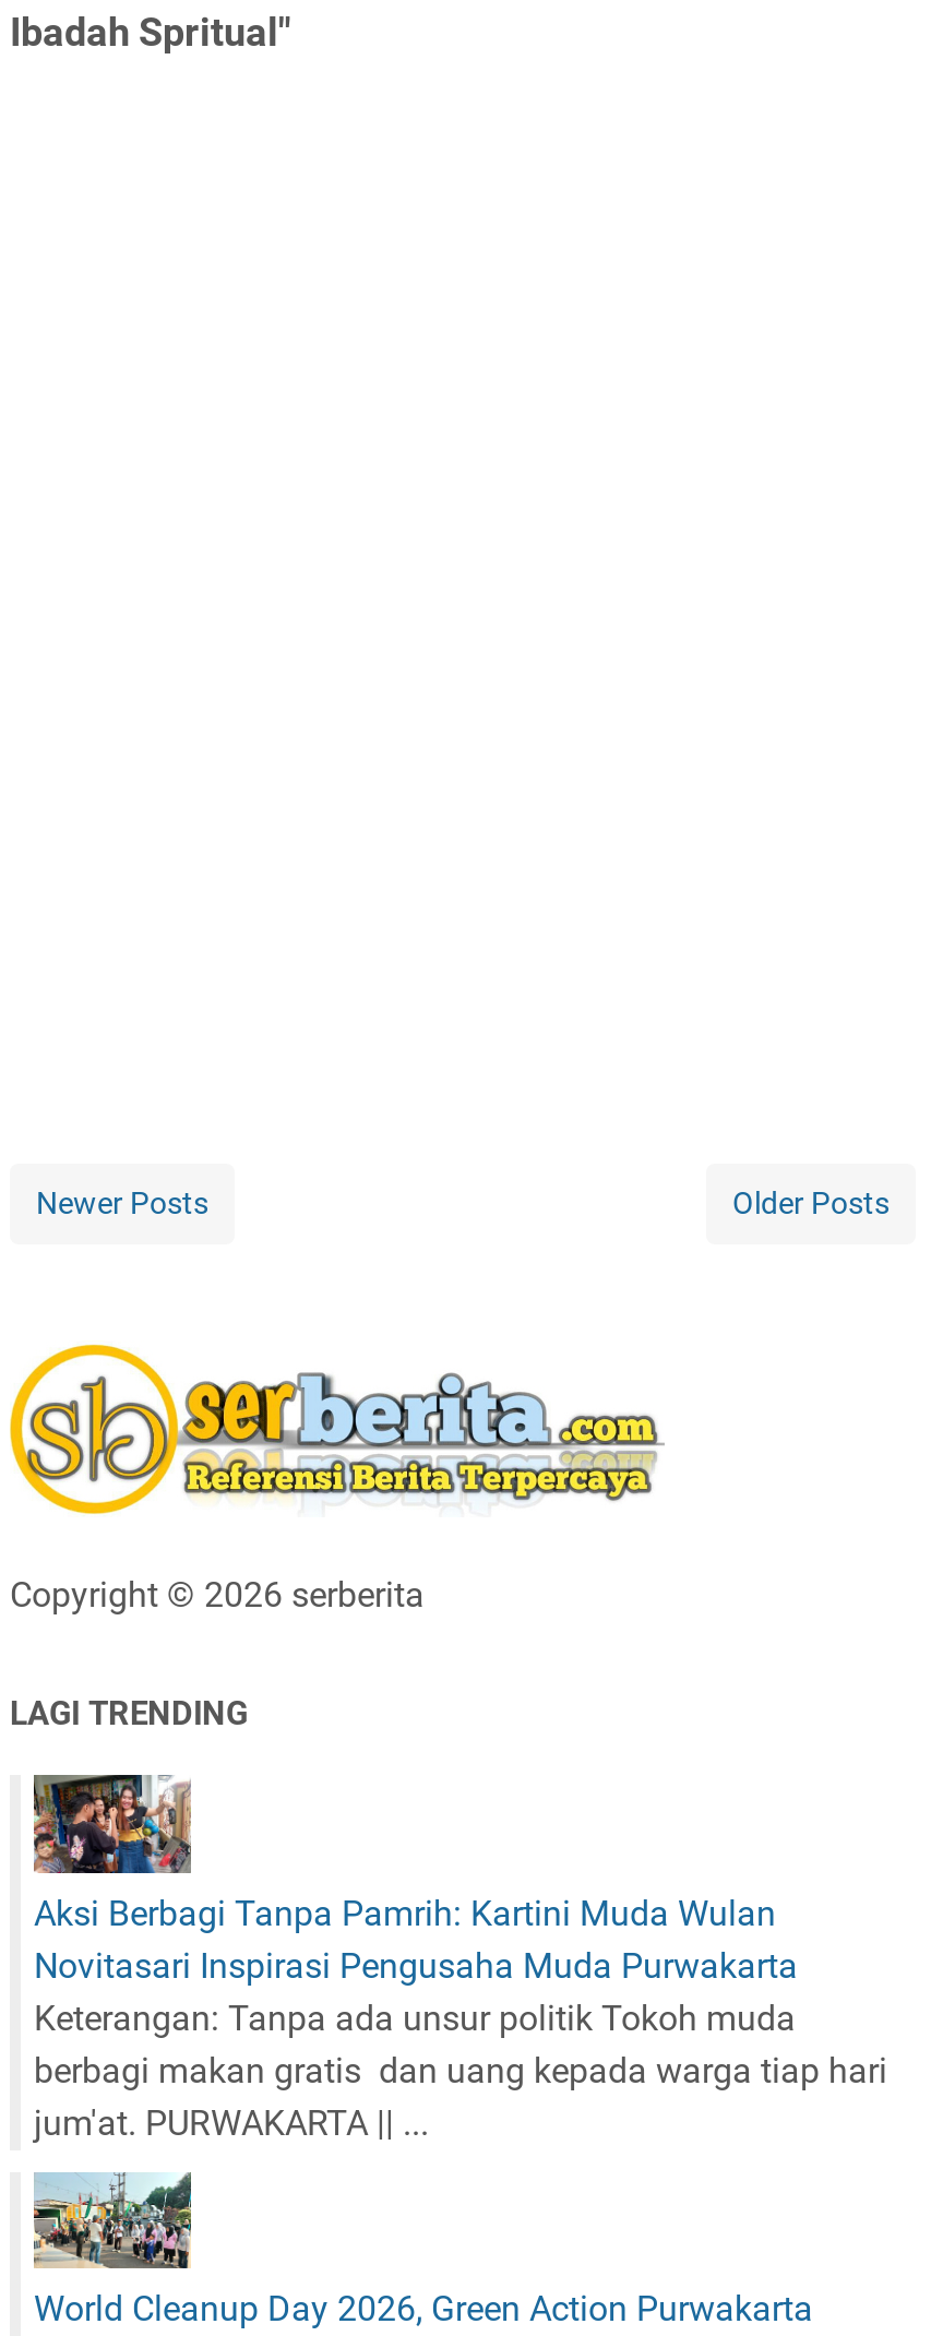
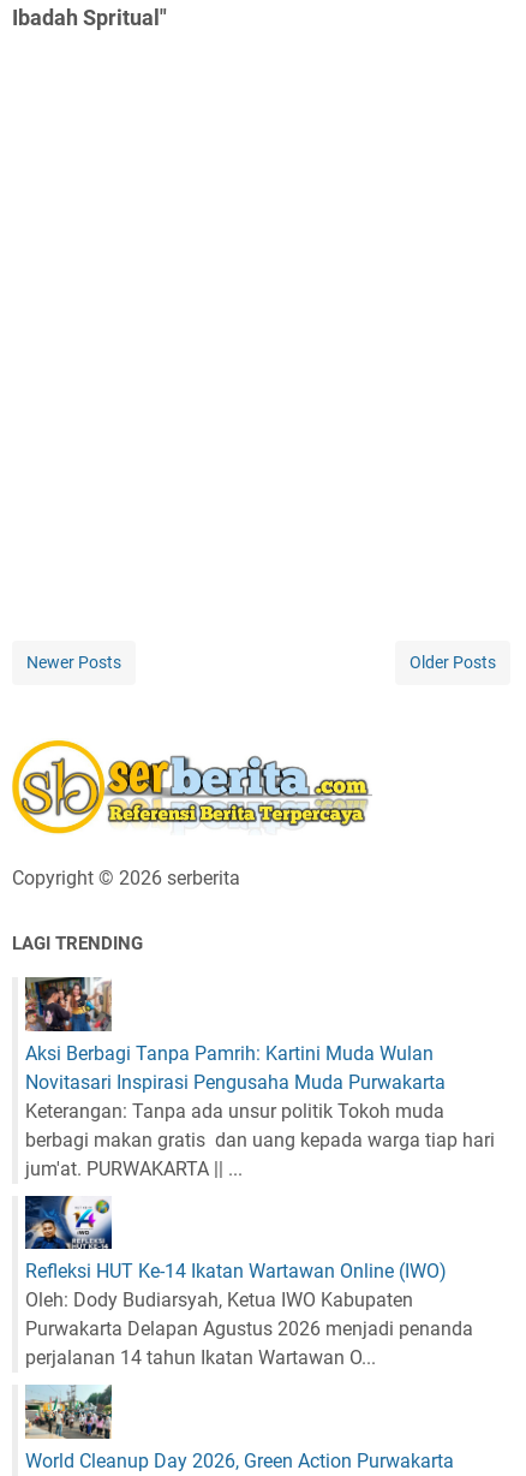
none -> [24,1195,473,1370] [image] | Refleksi HUT Ke-14 Ikatan Wartawan Online (IWO) | Oleh: Dody Budiarsyah, Ketua IWO Kabupaten | Purwakarta Delapan Agustus 2026 menjadi penanda | perjalanan 14 tahun Ikatan Wartawan O...

